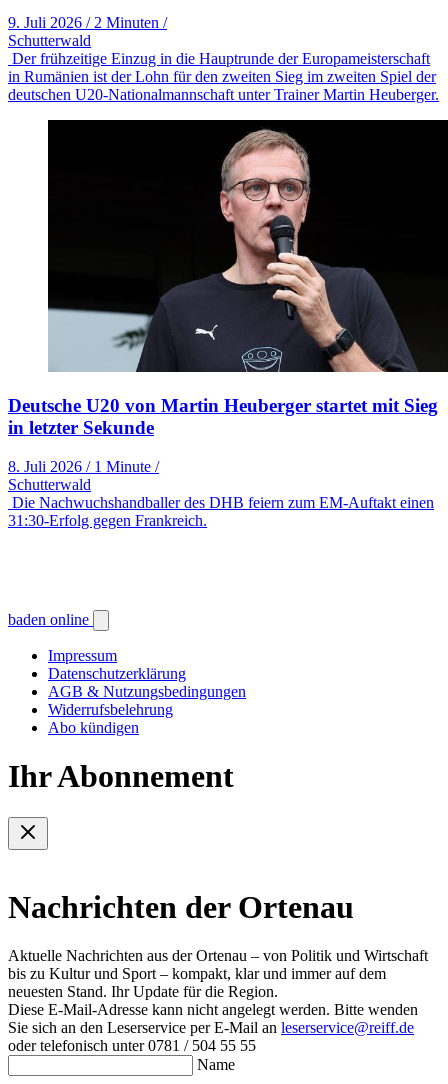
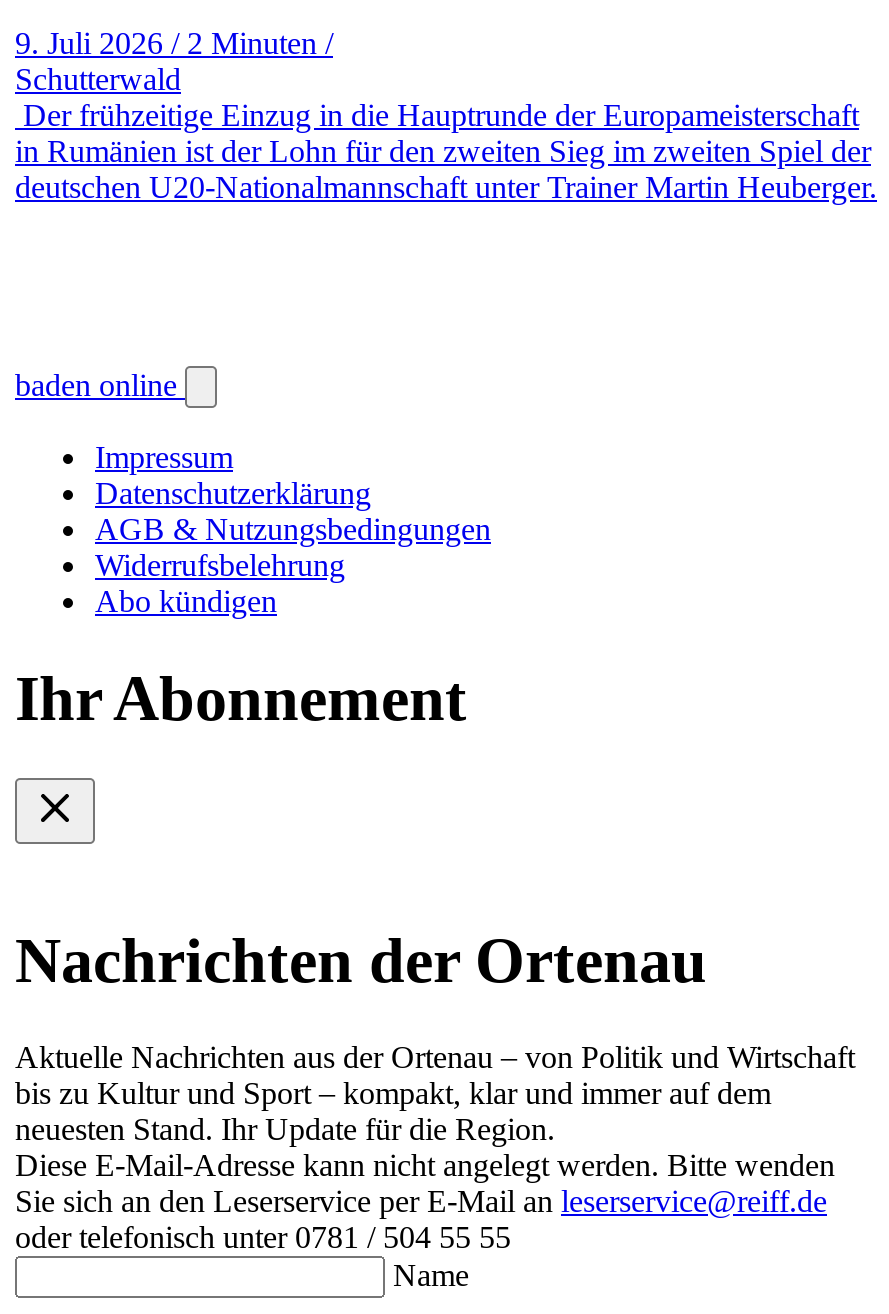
[8,119,445,529] [image] | Deutsche U20 von Martin Heuberger startet mit Sieg | in letzter Sekunde | 8. Juli 2026 / 1 Minute / | Schutterwald | Die Nachwuchshandballer des DHB feiern zum EM-Auftakt einen | 31:30-Erfolg gegen Frankreich. -> none

